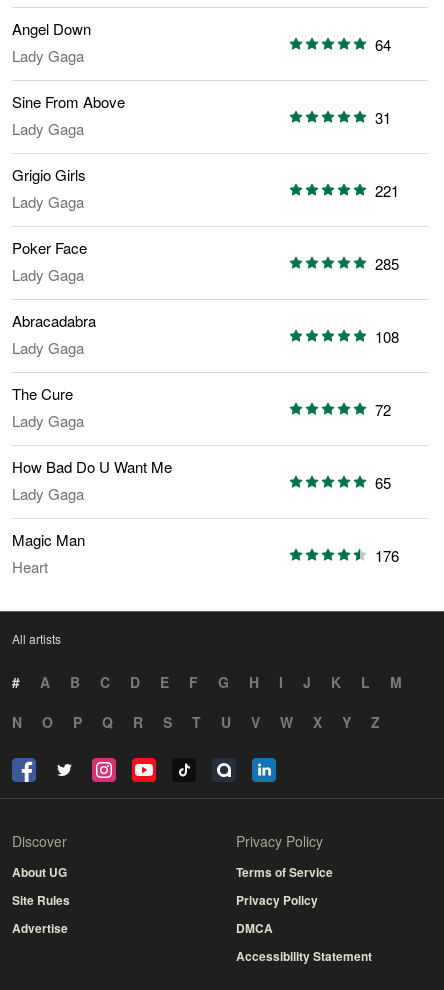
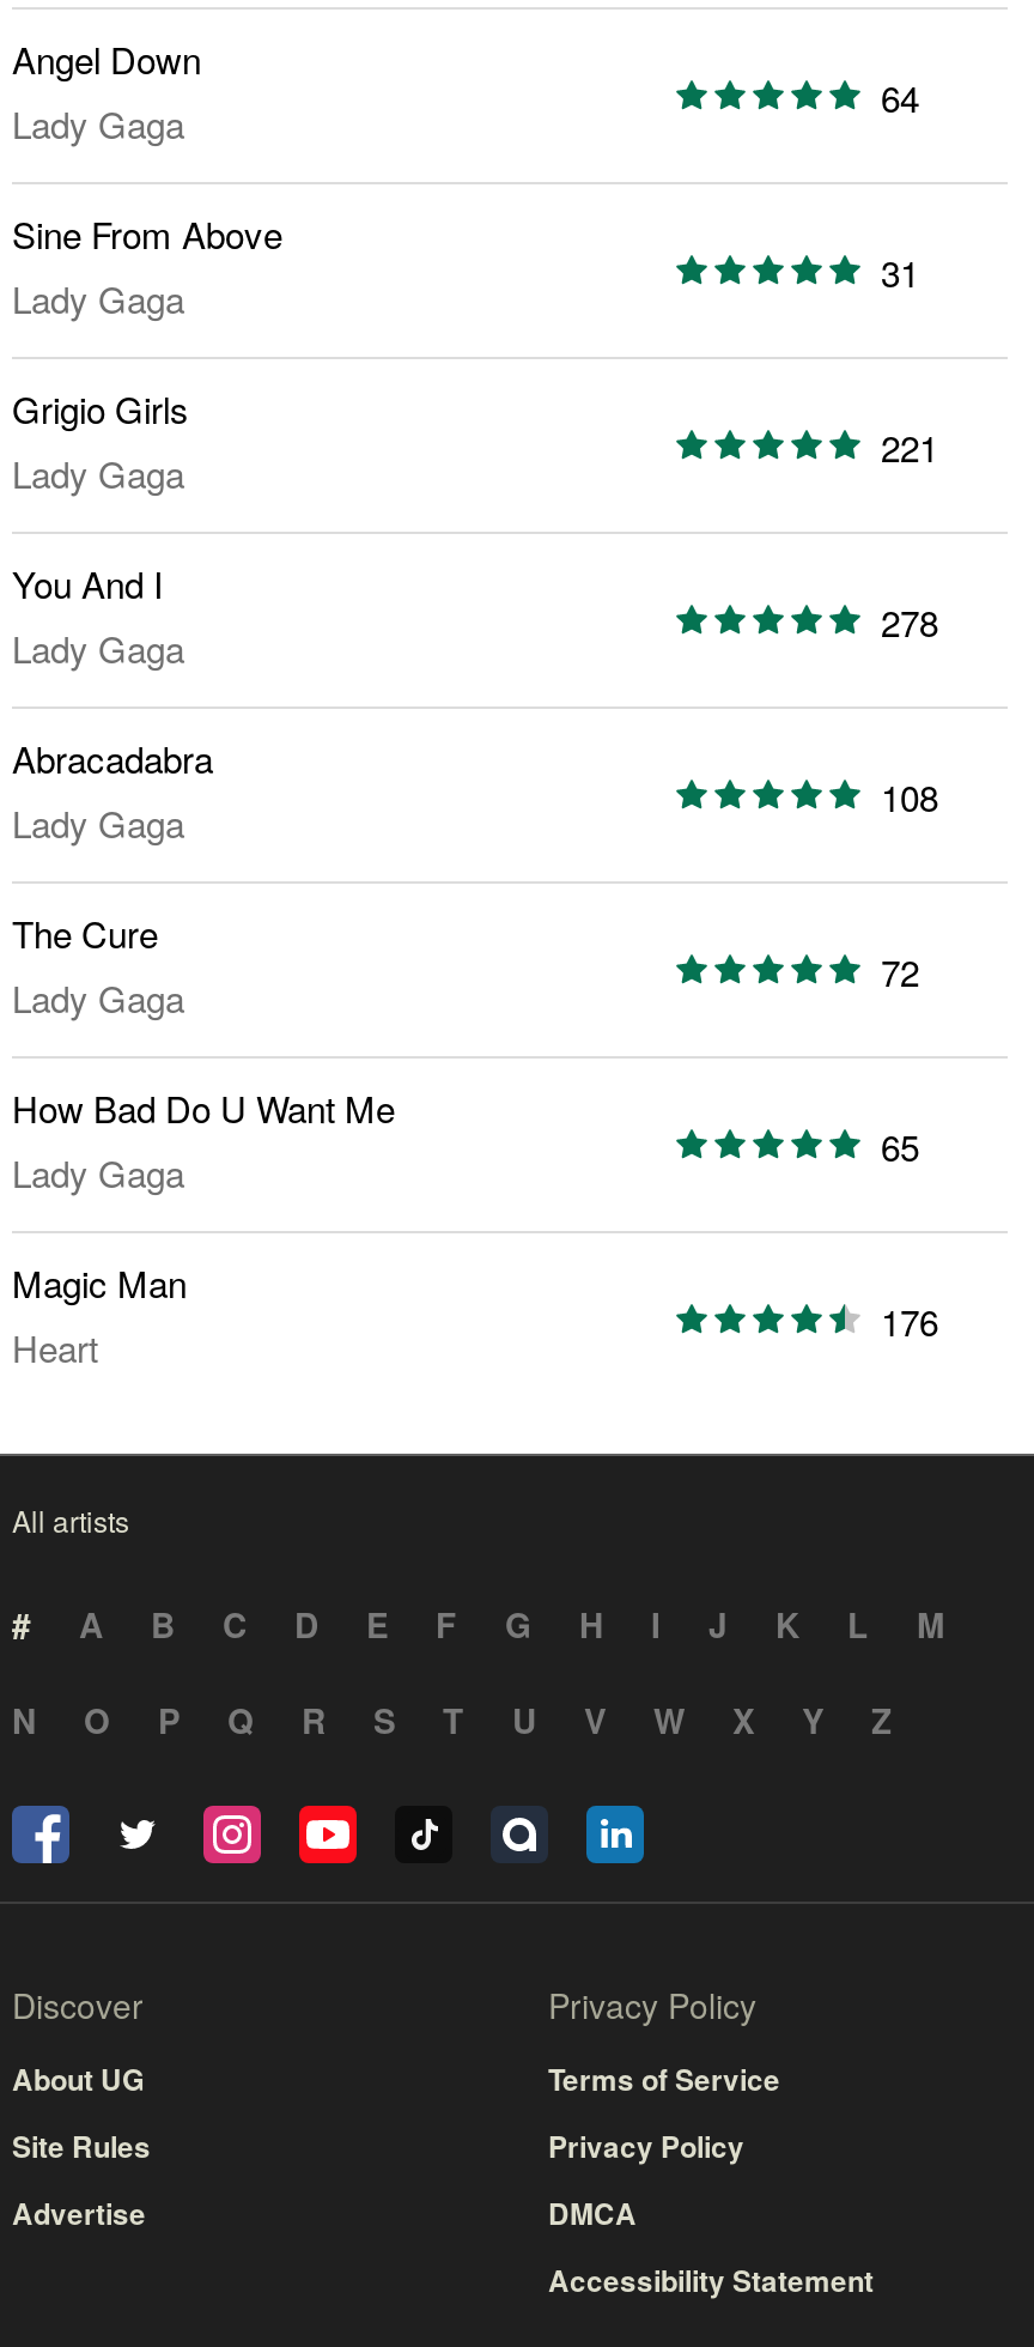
[12,237,87,258] Poker Face -> [12,558,163,609] You And I
[375,253,399,274] 285 -> [881,596,938,646] 278

